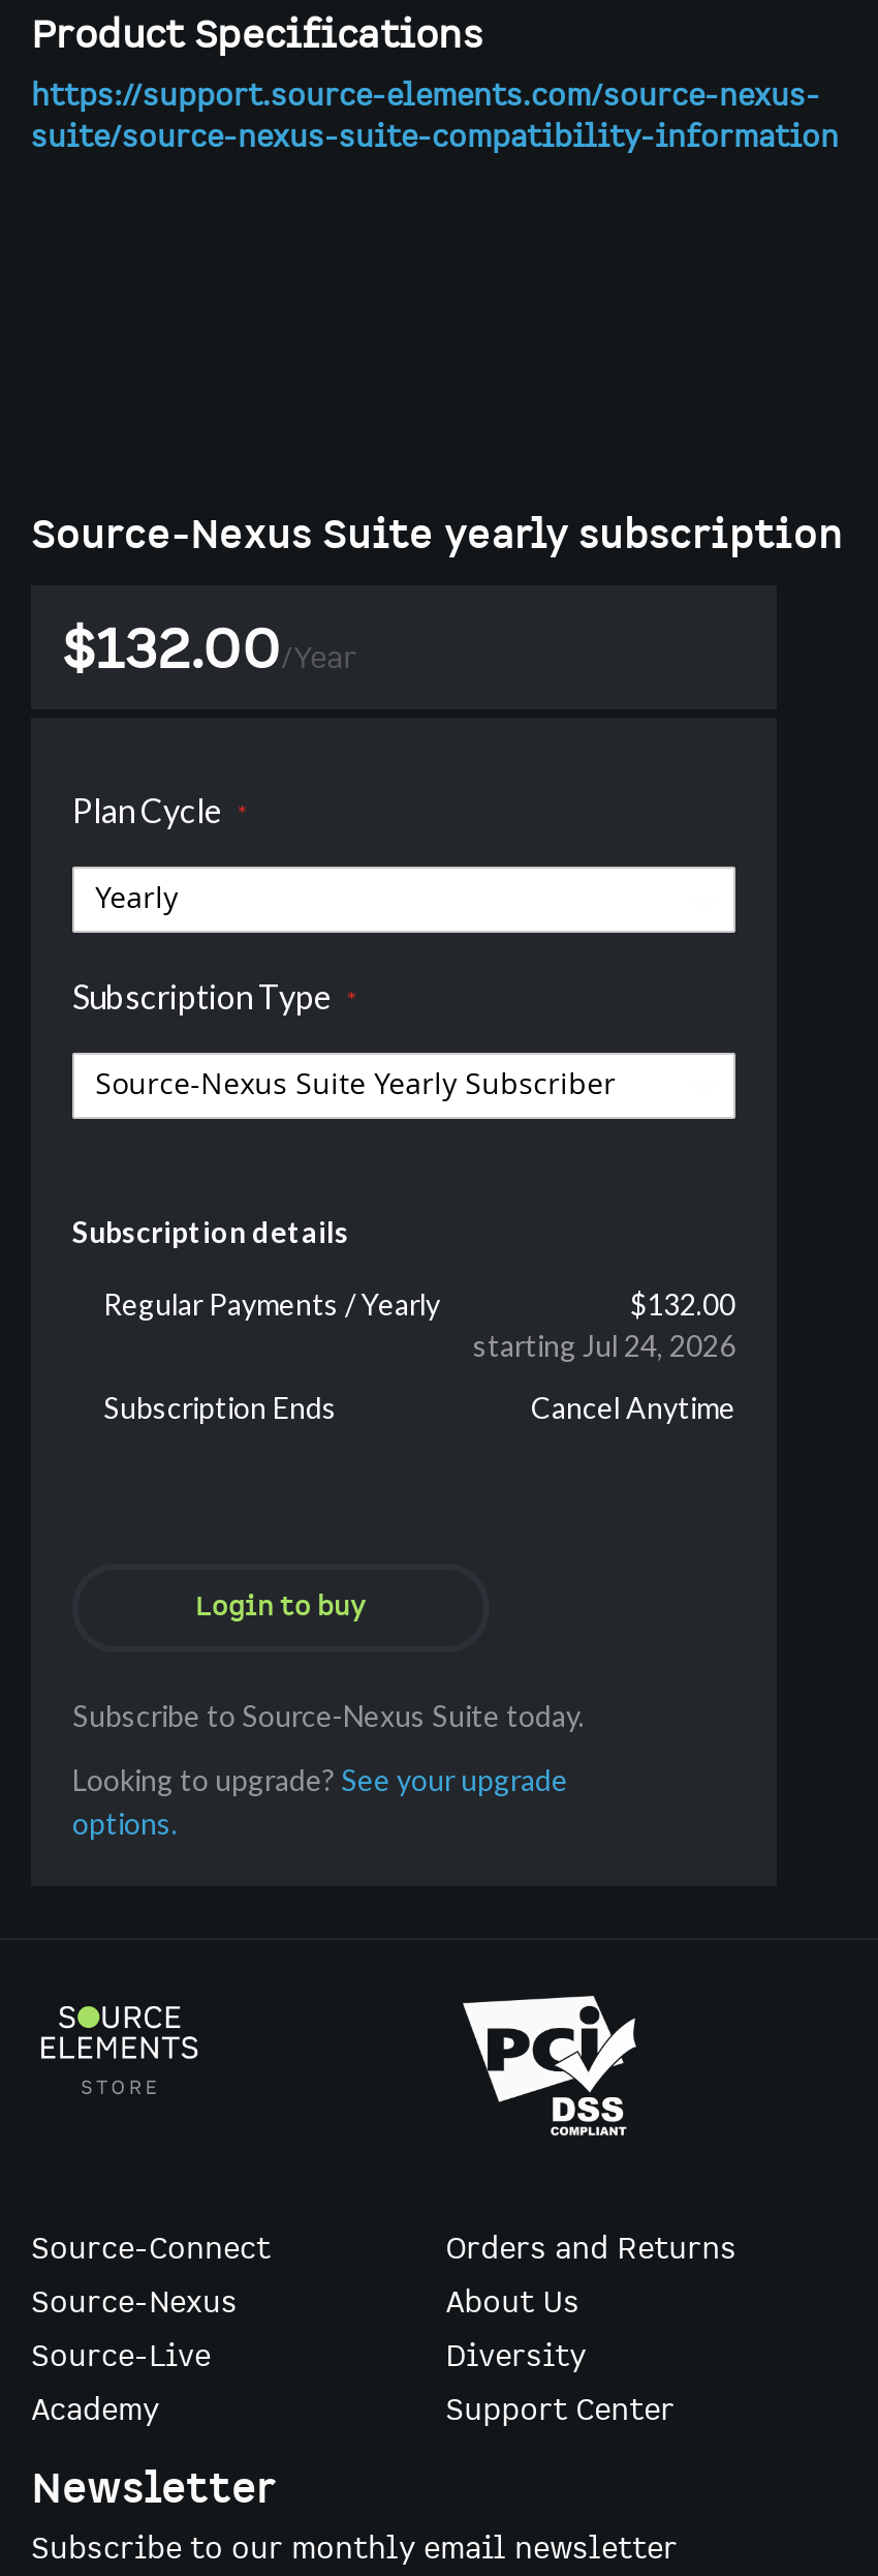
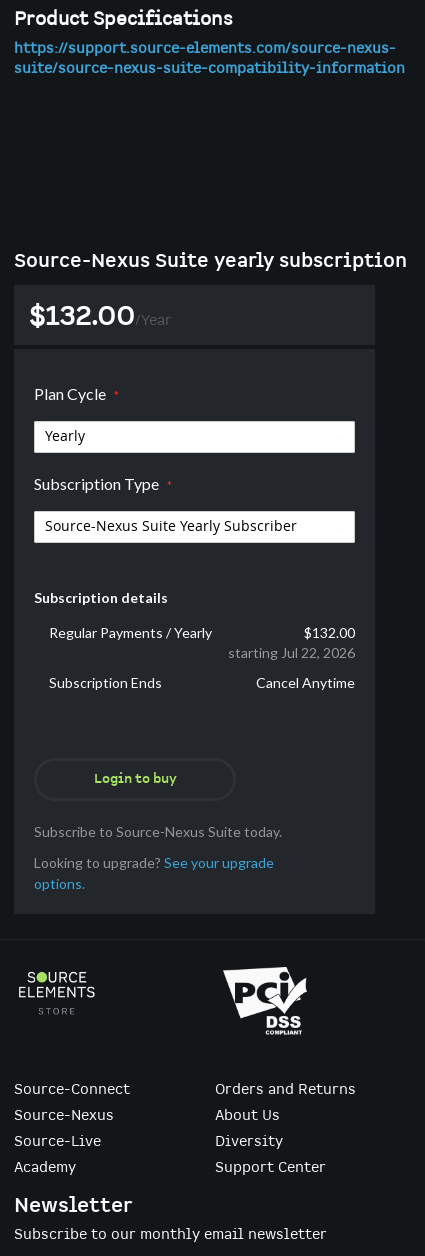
[473,1328,735,1363] starting Jul 24, 2026 -> [228,644,355,661] starting Jul 22, 2026

